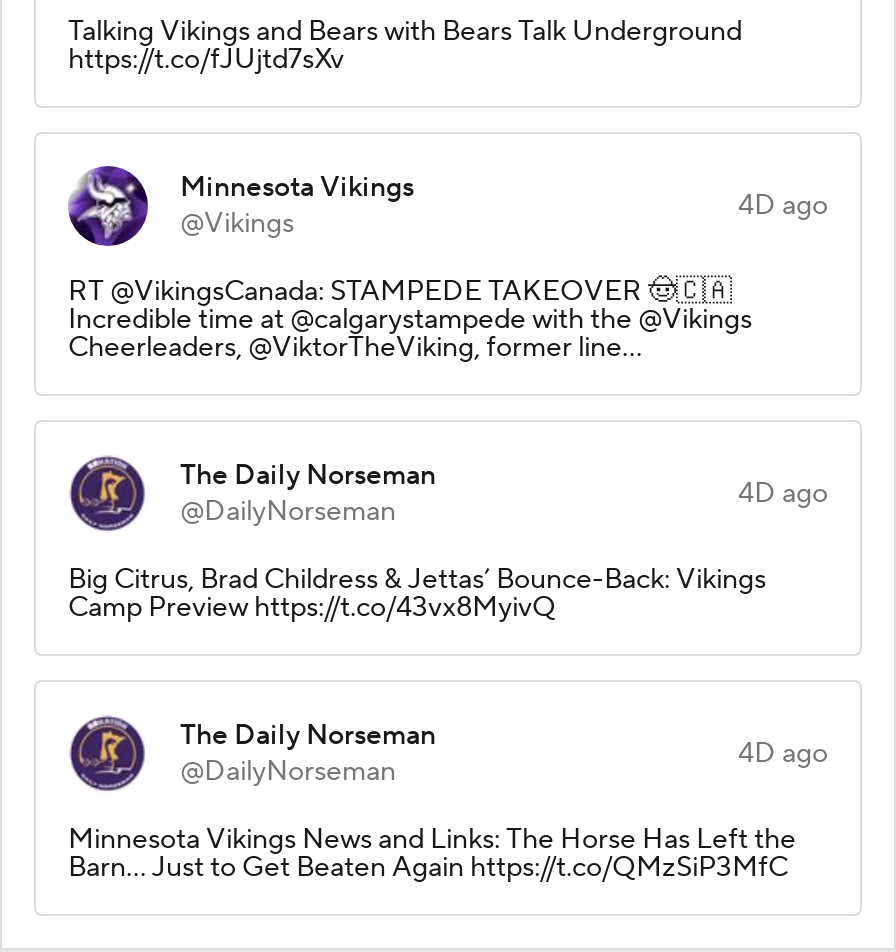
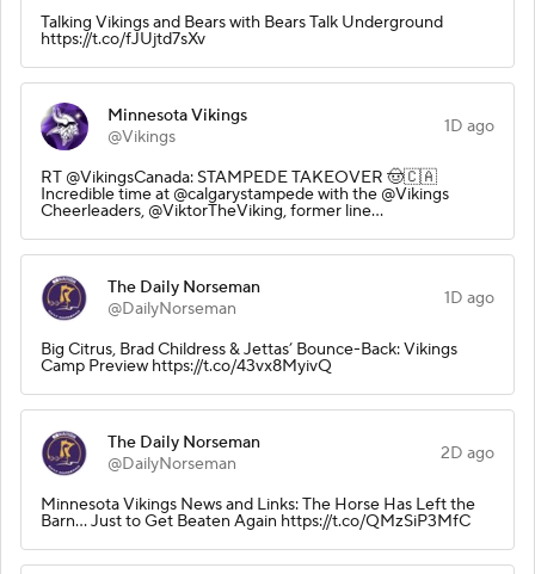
[738,188,828,224] 4D ago -> [444,116,494,137] 1D ago
[738,476,828,512] 4D ago -> [444,287,494,309] 1D ago
[738,736,828,772] 4D ago -> [441,443,494,464] 2D ago

